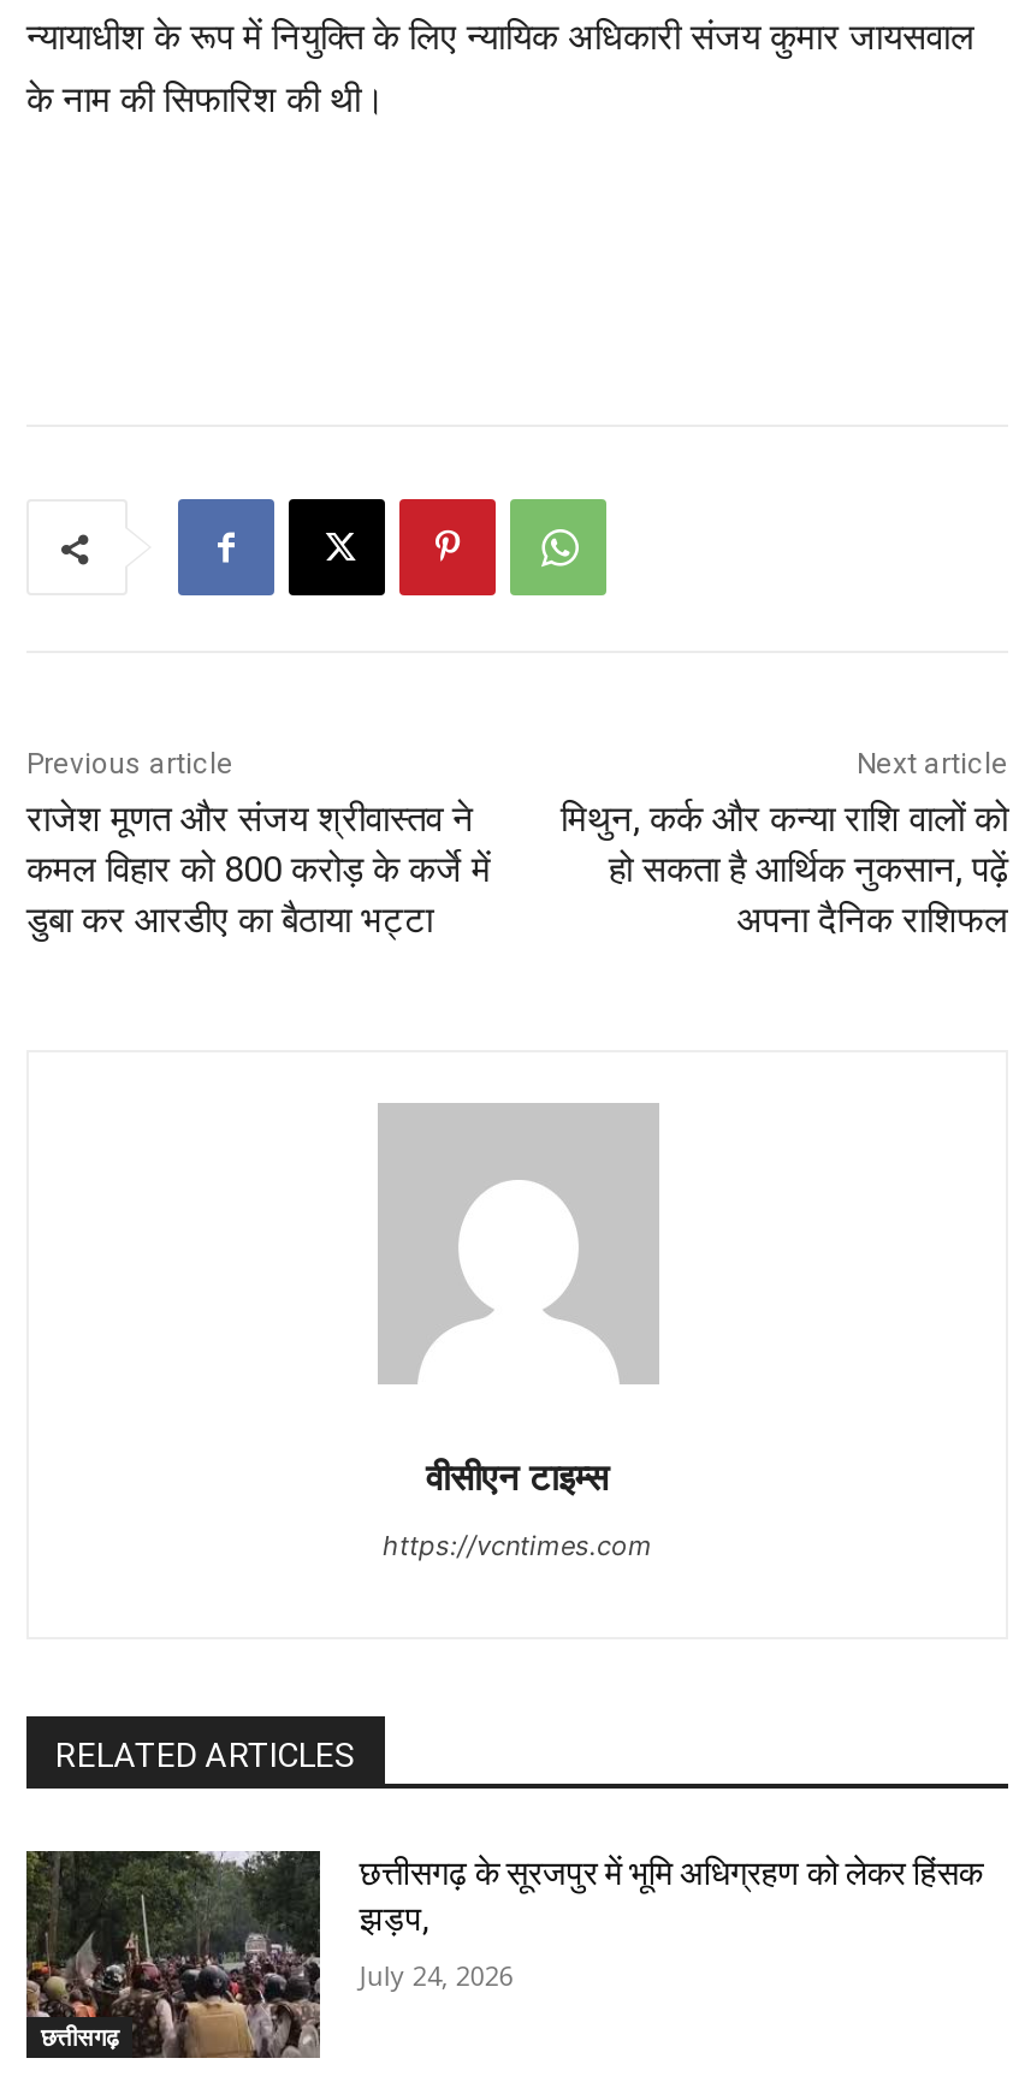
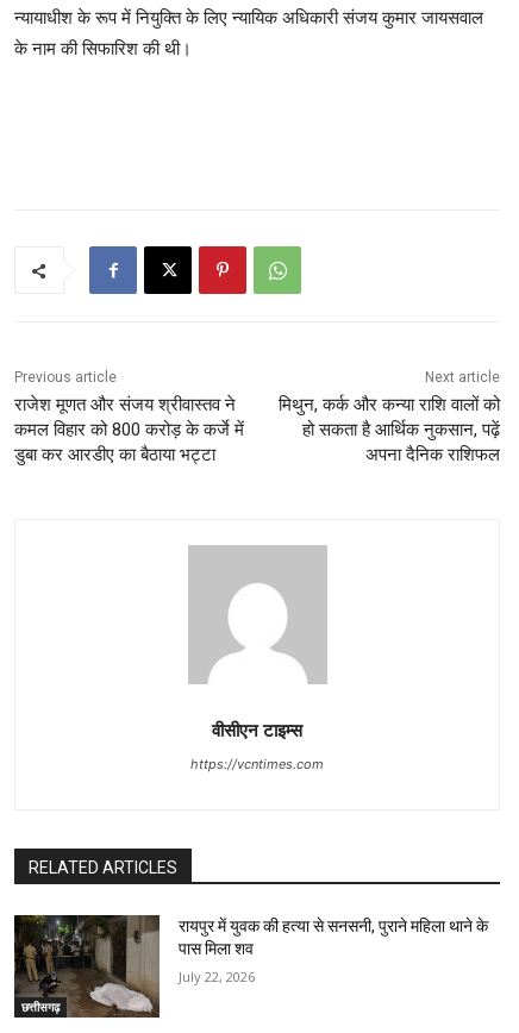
[26,1850,983,2059] [image] | छत्तीसगढ़ के सूरजपुर में भूमि अधिग्रहण को लेकर हिंसक | झड़प, -> [14,914,489,1019] [image] | रायपुर में युवक की हत्या से सनसनी, पुराने महिला थाने के | पास मिला शव
[359,1957,513,1993] July 24, 2026 -> [179,968,255,986] July 22, 2026

